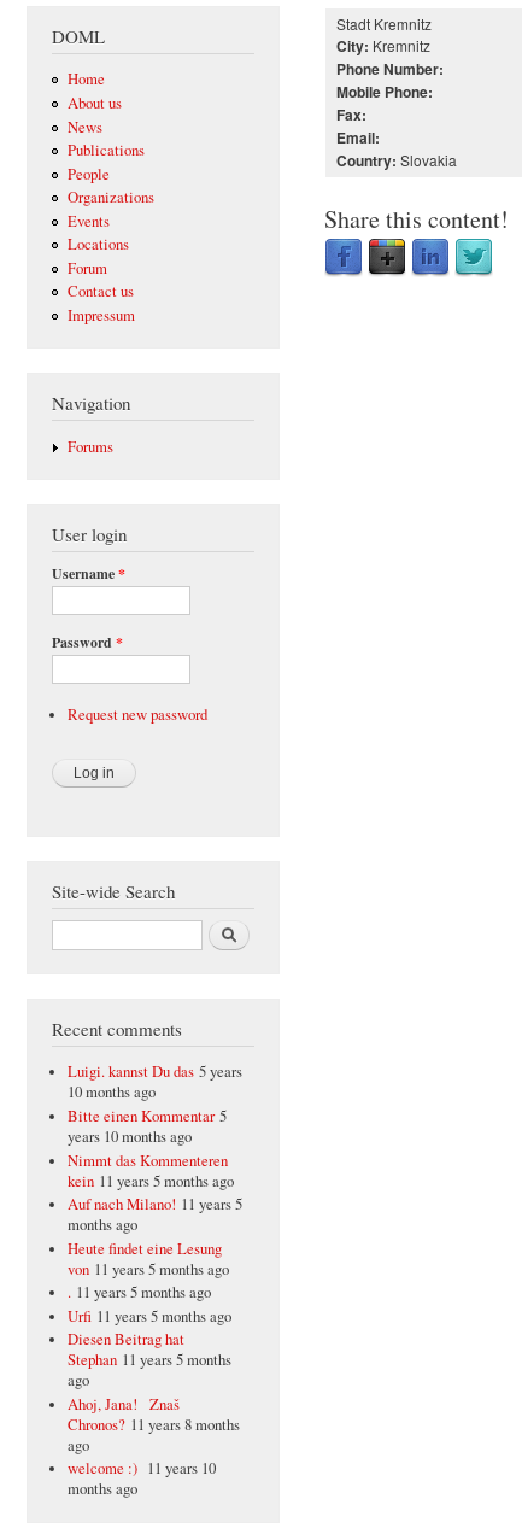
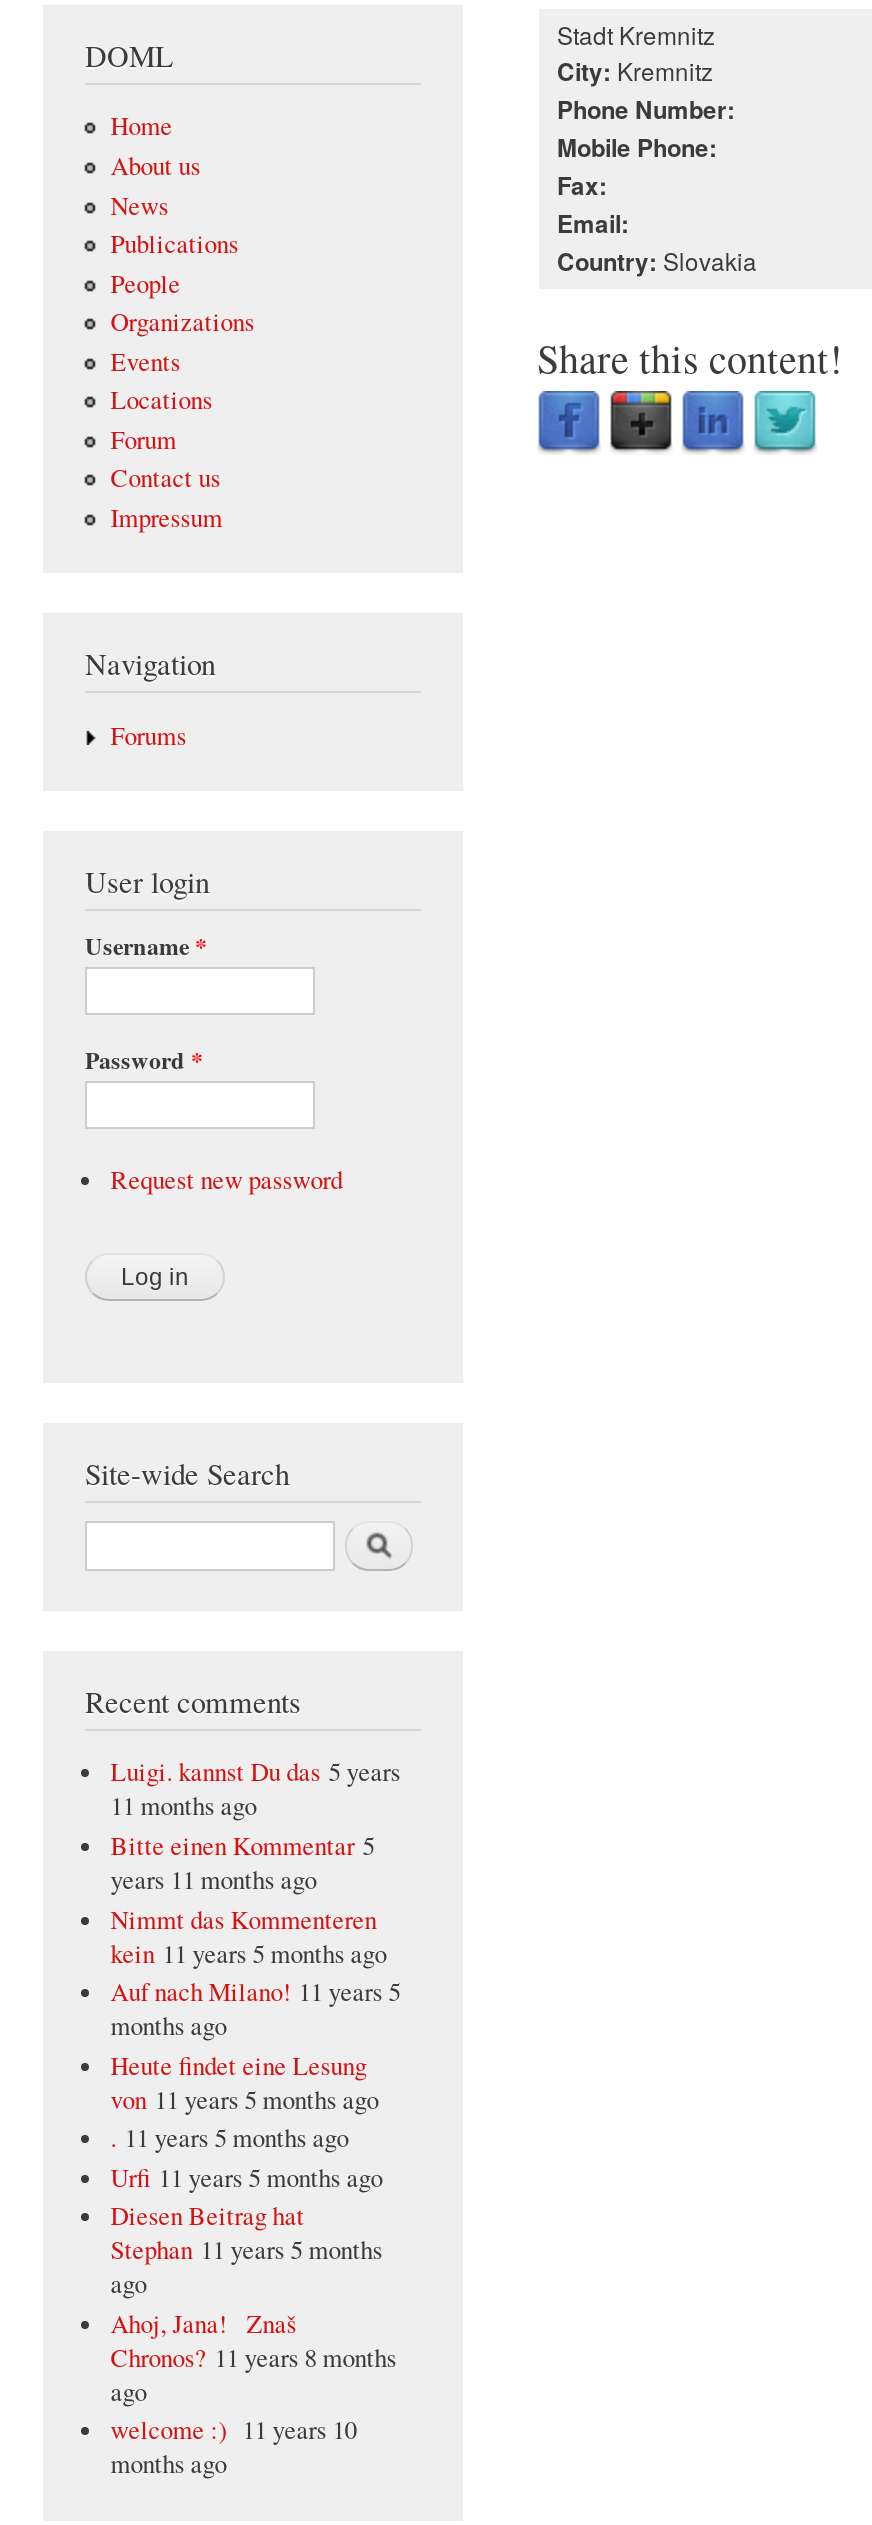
[67,1082,155,1103] 10 months ago -> [111,1790,257,1824] 11 months ago
[67,1126,191,1147] years 10 months ago -> [111,1863,317,1897] years 11 months ago

